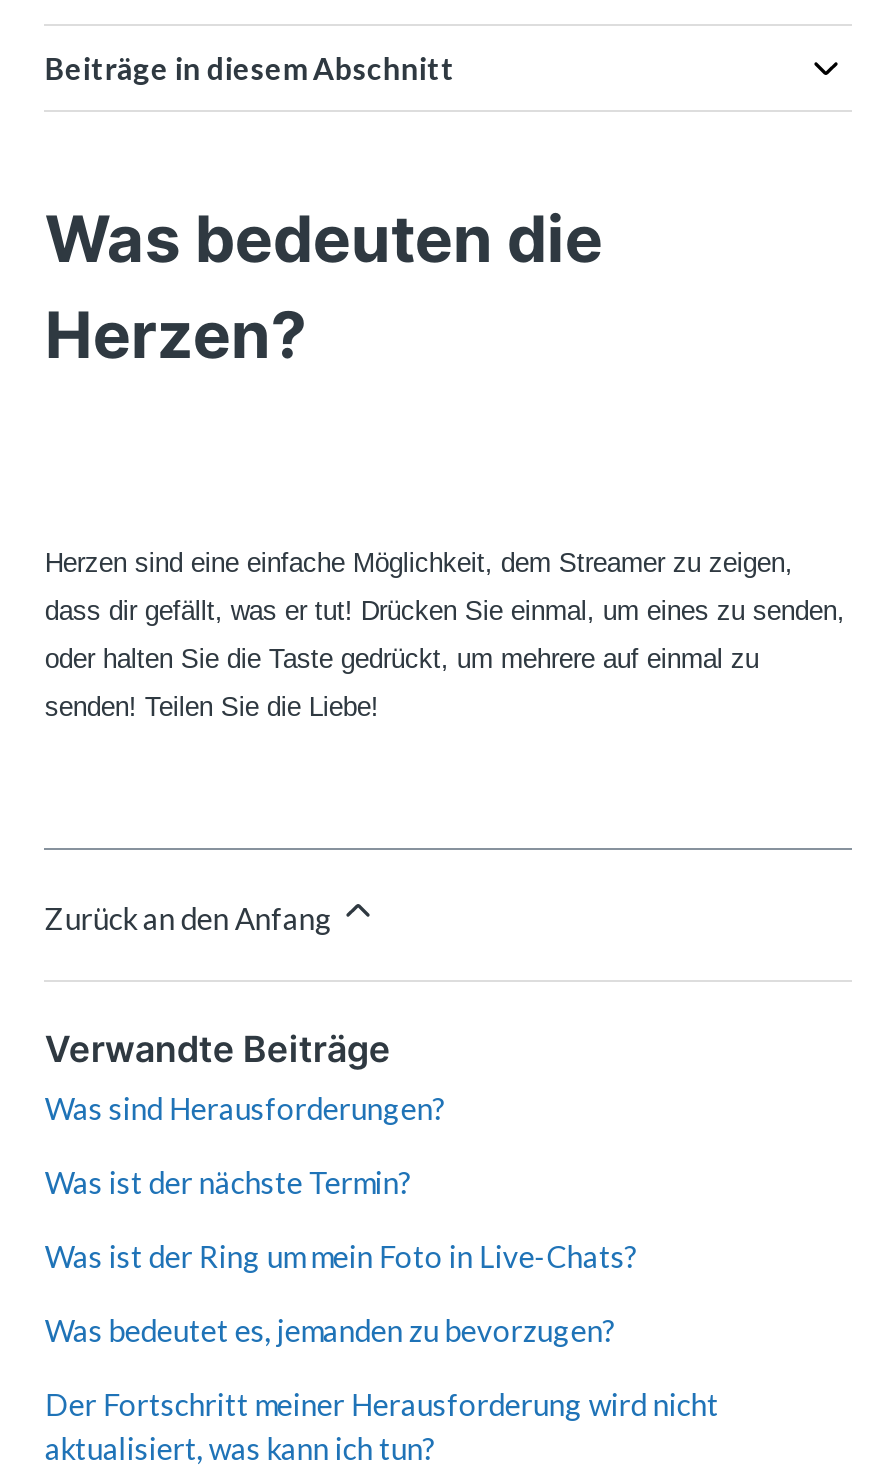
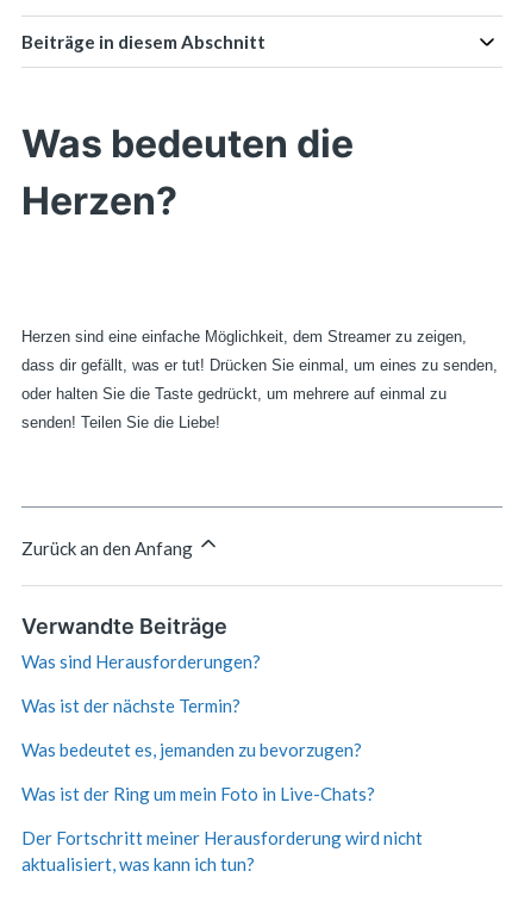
moved [45,1239,639,1275] -> [22,783,376,805]: Was ist der Ring um mein Foto in Live-Chats?
moved [45,1313,617,1349] -> [22,739,362,761]: Was bedeutet es, jemanden zu bevorzugen?

